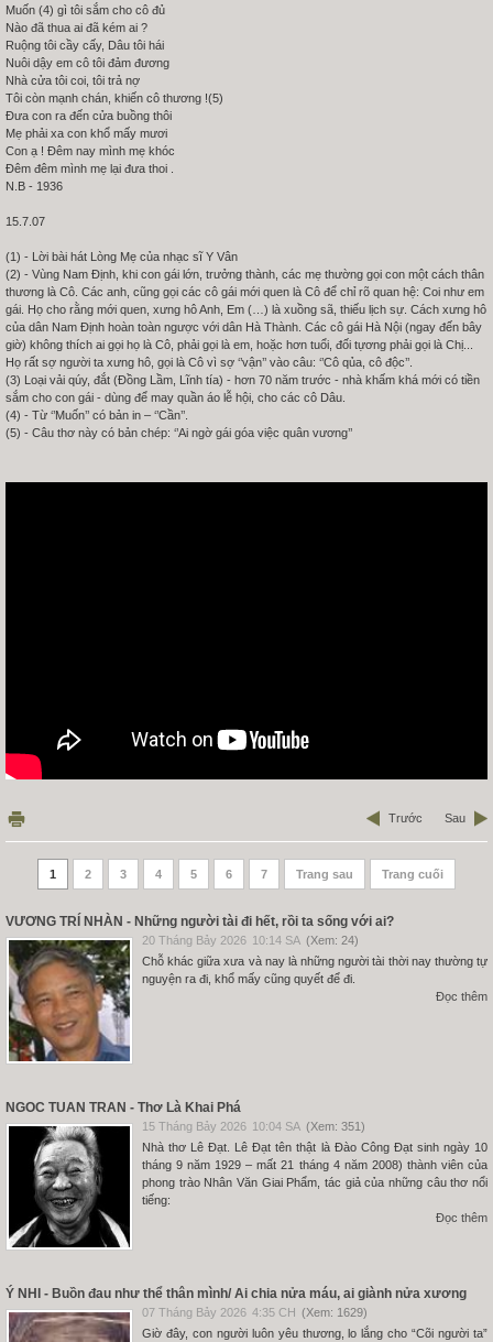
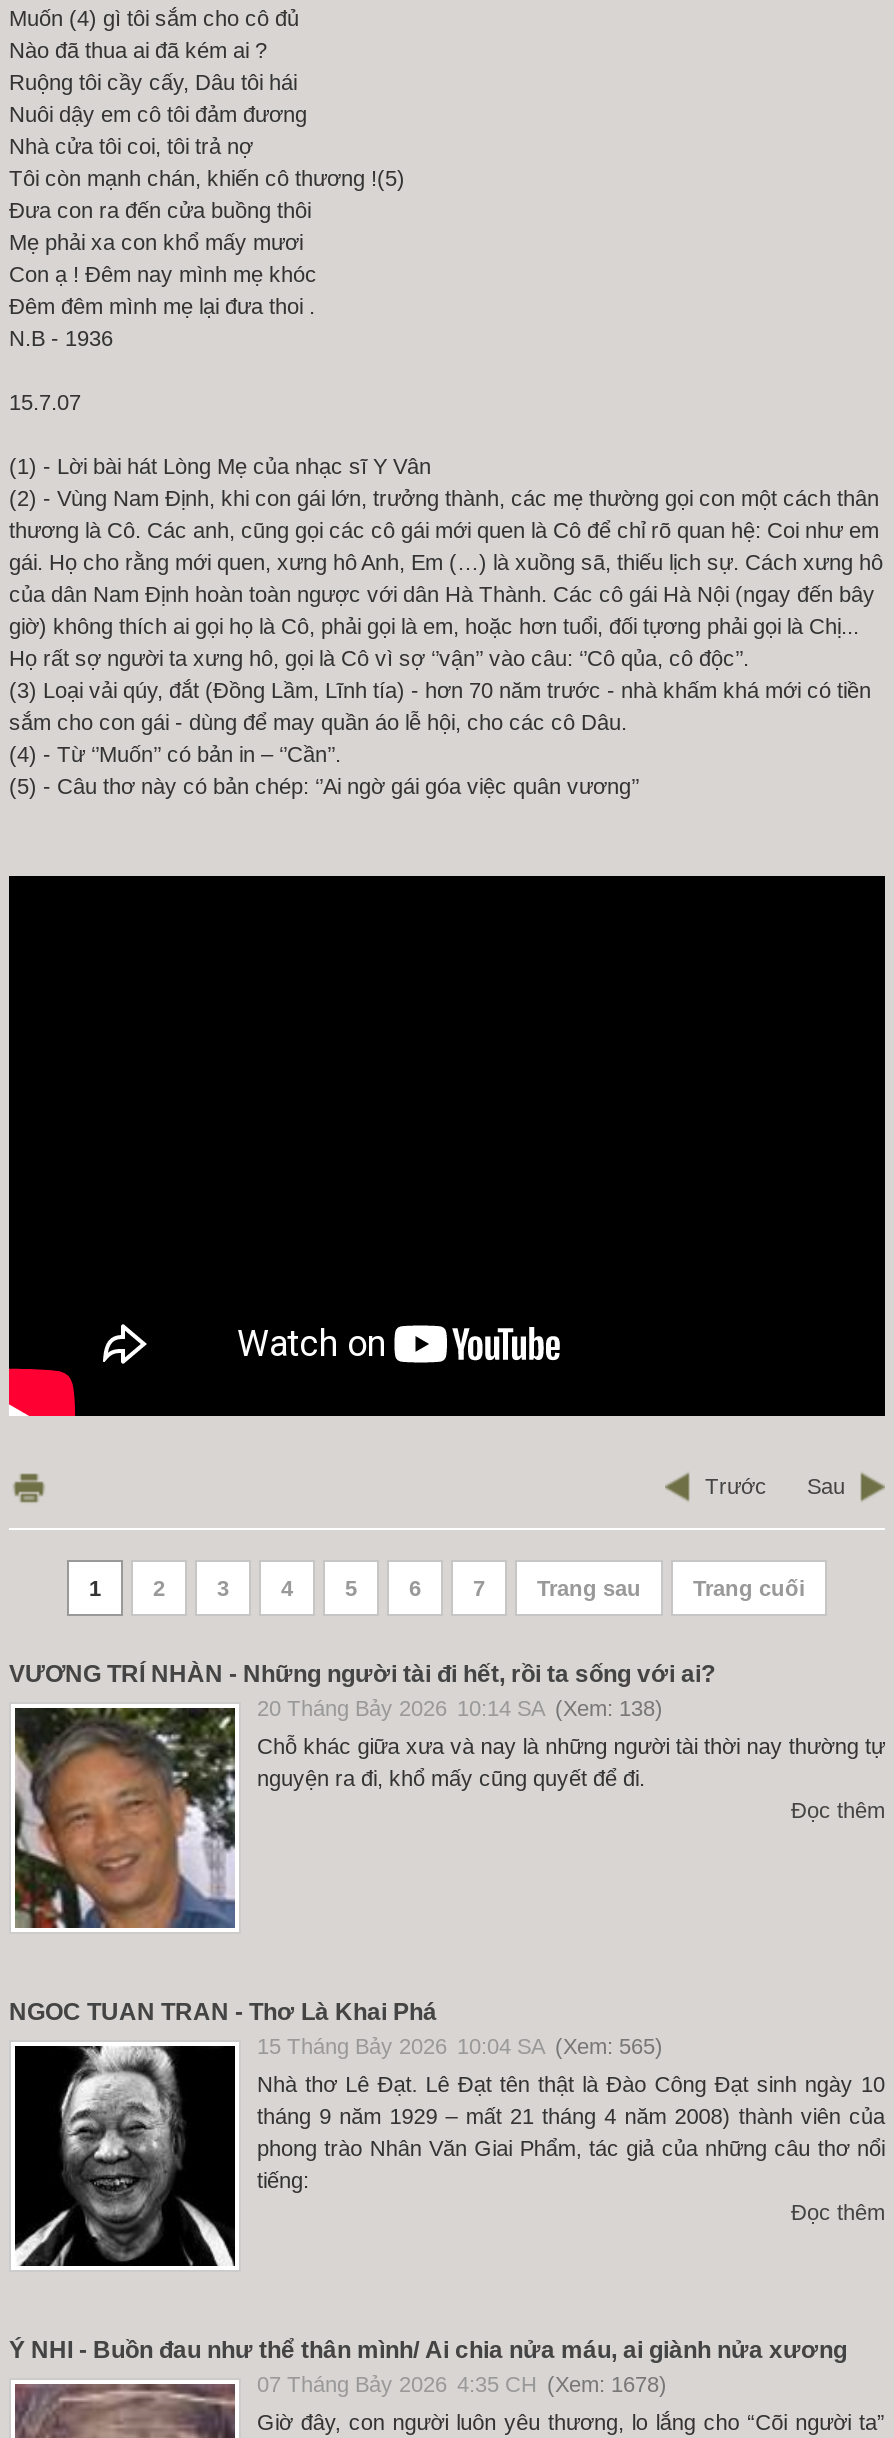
[142,933,359,947] 20 Tháng Bảy 2026 10:14 SA (Xem: 24) -> [257,1696,663,1720] 20 Tháng Bảy 2026 10:14 SA (Xem: 138)
[142,1120,365,1133] 15 Tháng Bảy 2026 10:04 SA (Xem: 351) -> [257,2034,663,2058] 15 Tháng Bảy 2026 10:04 SA (Xem: 565)
[142,1306,368,1319] 07 Tháng Bảy 2026 4:35 CH (Xem: 1629) -> [257,2372,667,2396] 07 Tháng Bảy 2026 4:35 CH (Xem: 1678)

